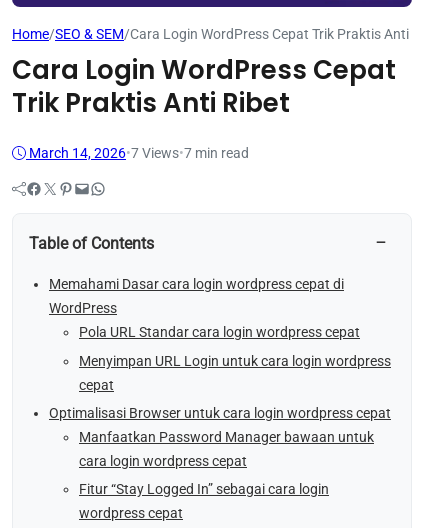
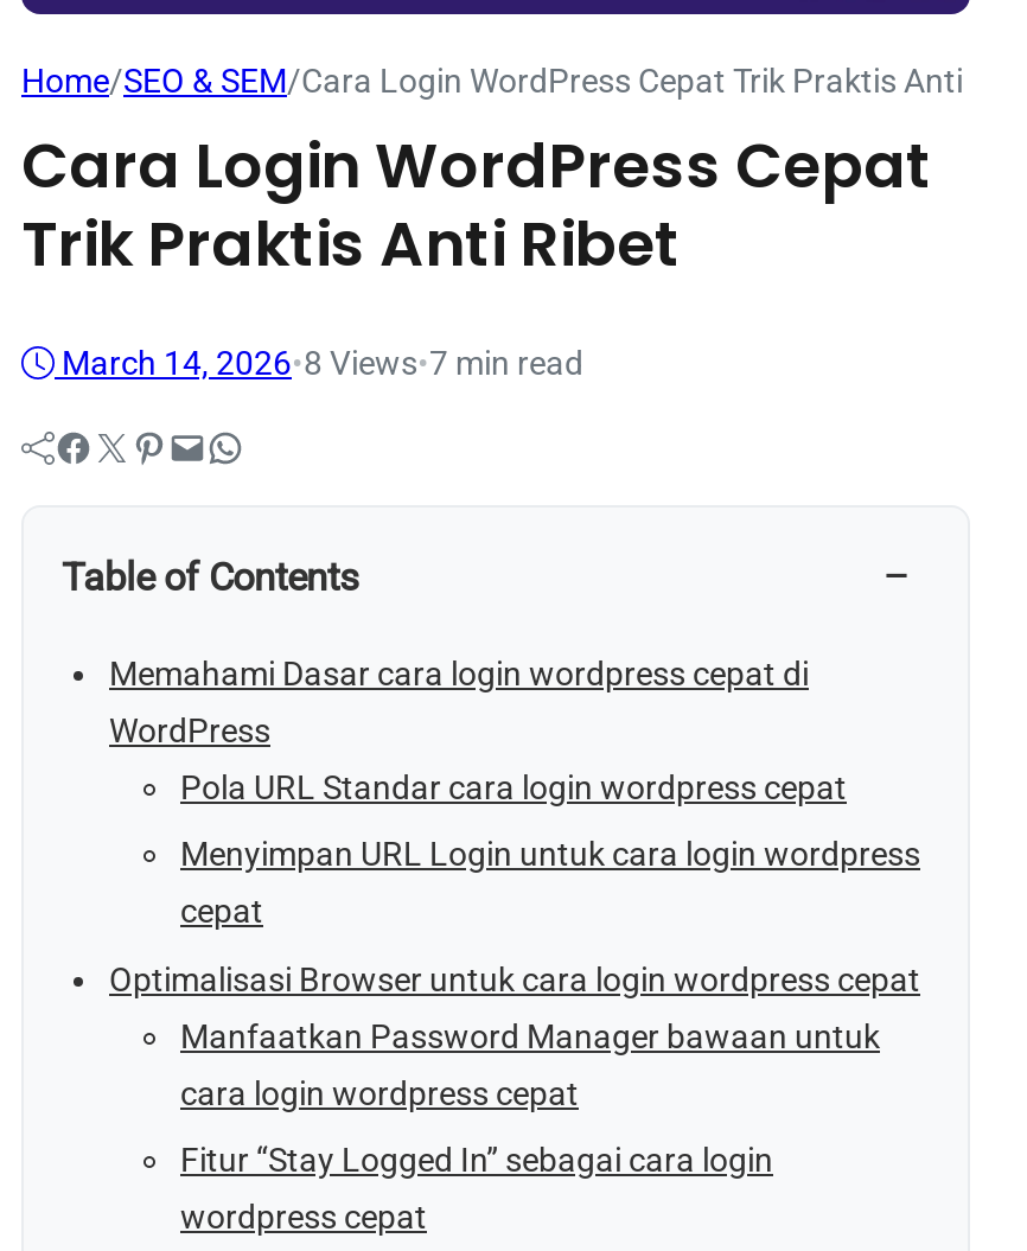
[29,145,249,161] March 14, 2026 • 7 Views • 7 min read -> [62,345,583,383] March 14, 2026 • 8 Views • 7 min read

